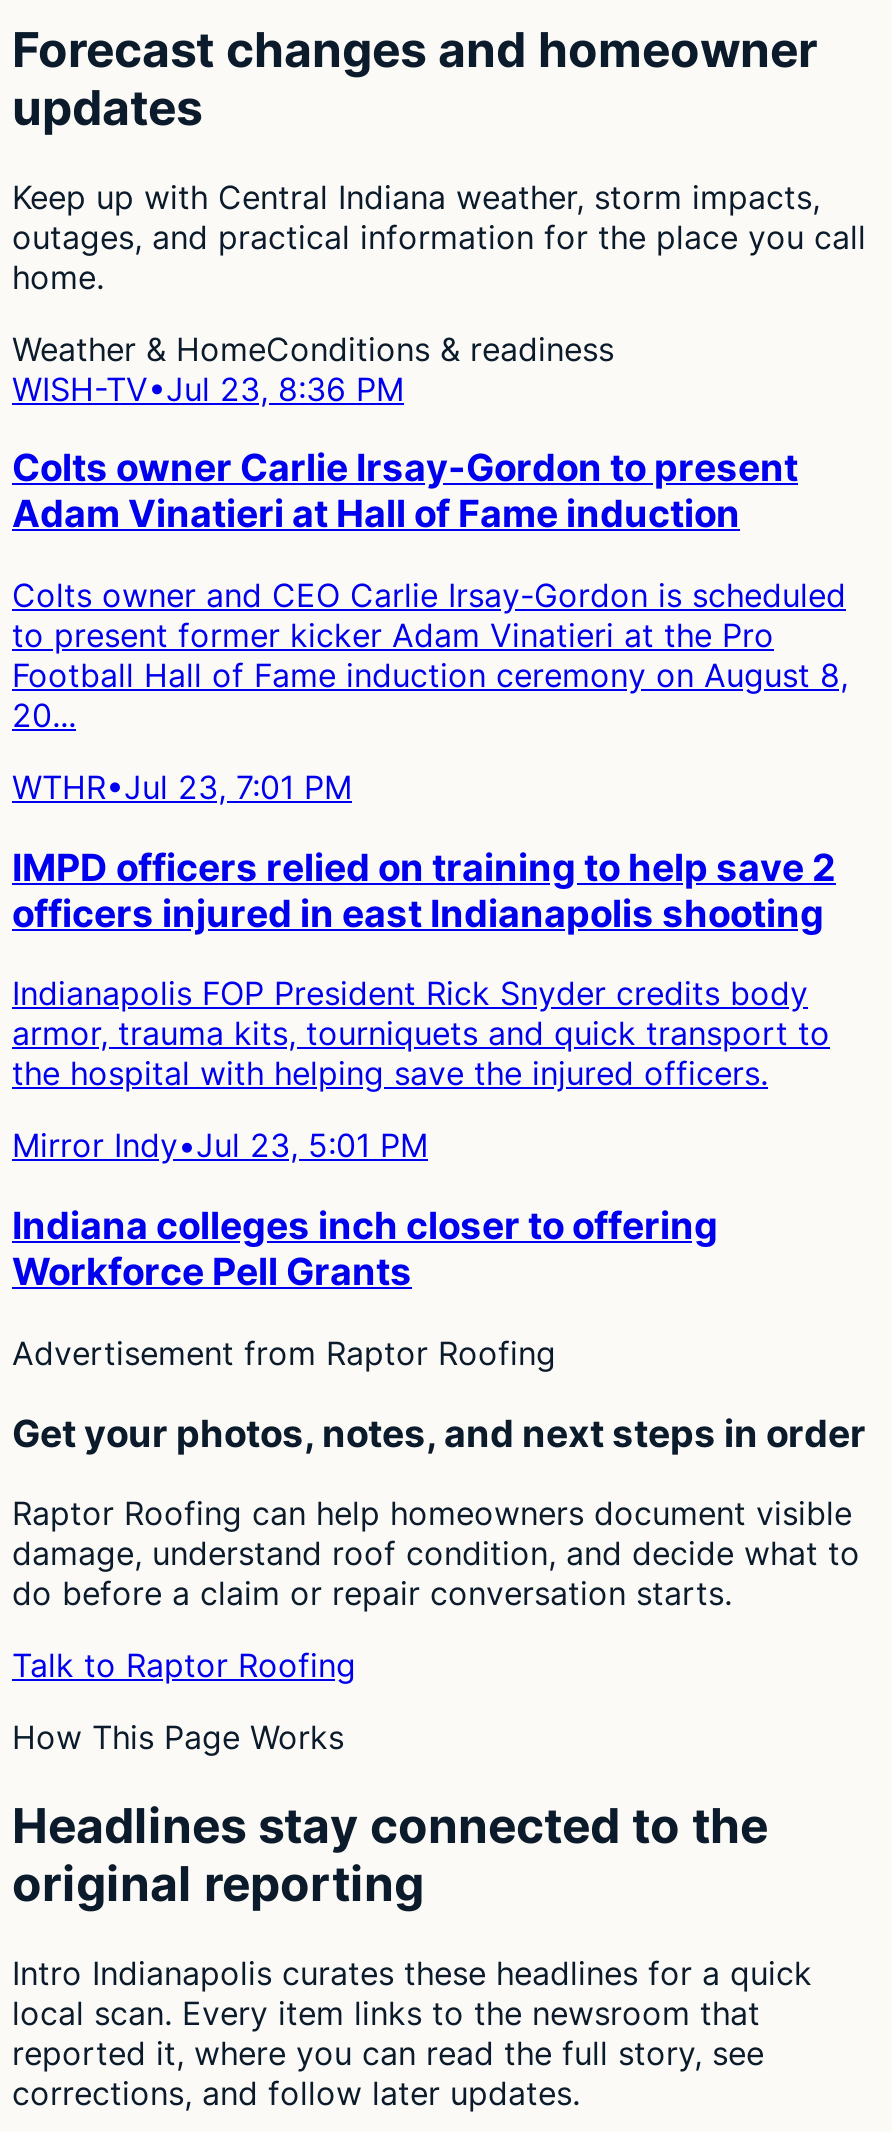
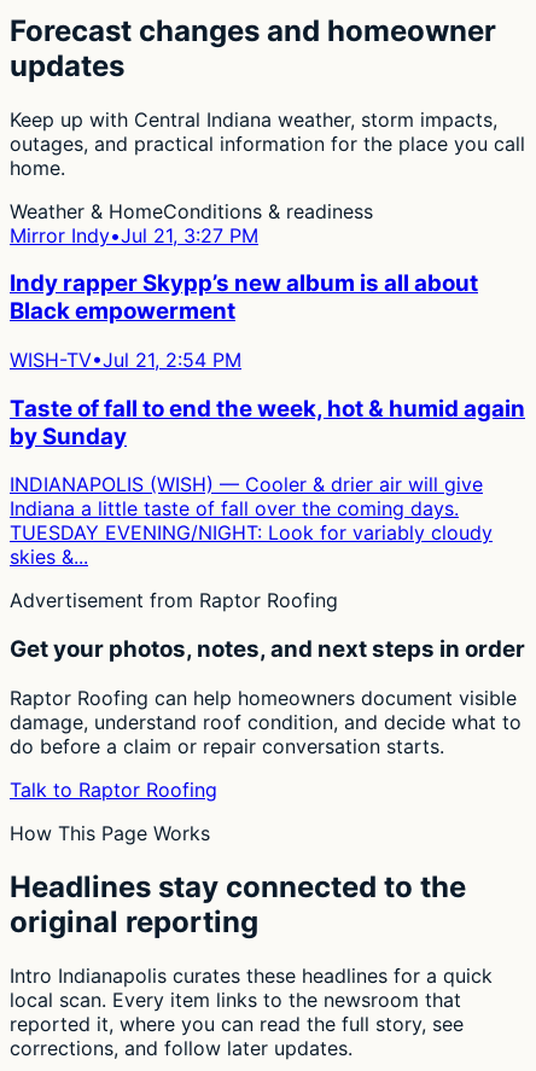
[12,368,848,1295] WISH-TV•Jul 23, 8:36 PM | Colts owner Carlie Irsay-Gordon to present | Adam Vinatieri at Hall of Fame induction | Colts owner and CEO Carlie Irsay-Gordon is scheduled | to present former kicker Adam Vinatieri at the Pro | Football Hall of Fame induction ceremony on August 8, | 20... | WTHR•Jul 23, 7:01 PM | IMPD officers relied on training to help save 2 | officers injured in east Indianapolis shooting | Indianapolis FOP President Rick Snyder credits body | armor, trauma kits, tourniquets and quick transport to | the hospital with helping save the injured officers. | Mirror Indy•Jul 23, 5:01 PM | Indiana colleges inch closer to offering | Workforce Pell Grants -> [10,223,525,569] Mirror Indy•Jul 21, 3:27 PM | Indy rapper Skypp’s new album is all about | Black empowerment | WISH-TV•Jul 21, 2:54 PM | Taste of fall to end the week, hot & humid again | by Sunday | INDIANAPOLIS (WISH) — Cooler & drier air will give | Indiana a little taste of fall over the coming days. | TUESDAY EVENING/NIGHT: Look for variably cloudy | skies &...

